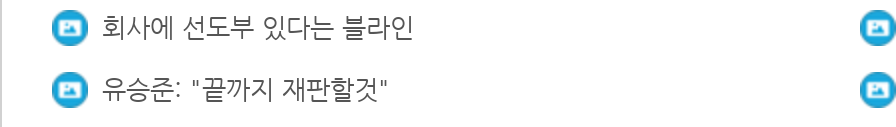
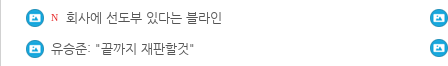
none -> [51,12,58,23] N

